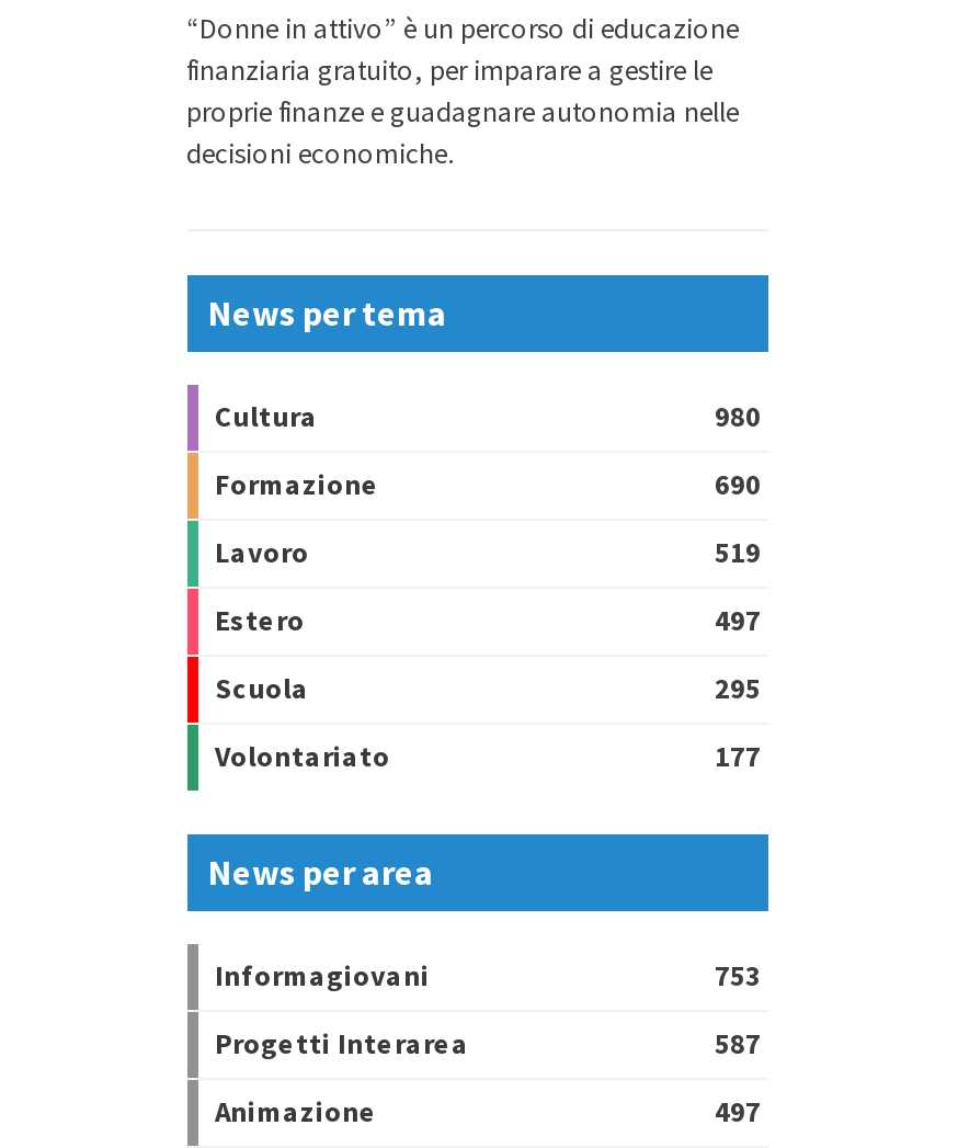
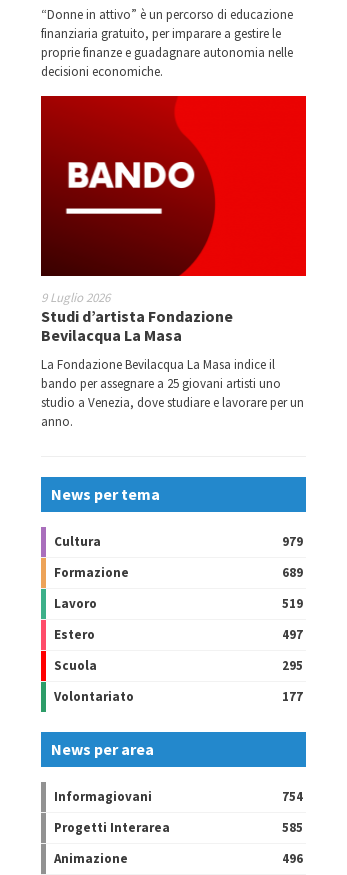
none -> [40,95,307,430] [image] | 9 Luglio 2026 | Studi d’artista Fondazione | Bevilacqua La Masa | La Fondazione Bevilacqua La Masa indice il | bando per assegnare a 25 giovani artisti uno | studio a Venezia, dove studiare e lavorare per un | anno.
[715,398,761,436] 980 -> [281,533,302,550] 979
[715,466,761,504] 690 -> [281,564,302,581] 689
[715,958,761,995] 753 -> [281,788,302,805] 754
[715,1026,761,1063] 587 -> [281,819,302,836] 585
[715,1094,761,1131] 497 -> [281,850,302,867] 496

